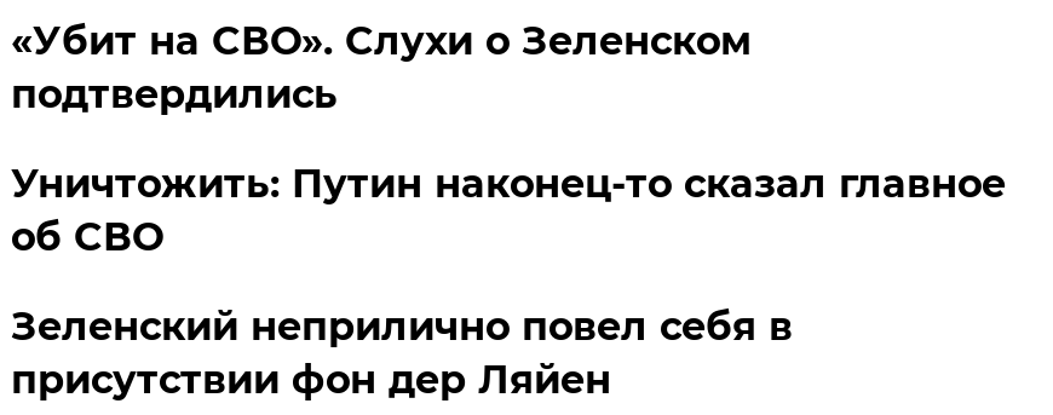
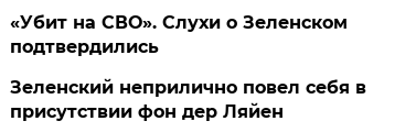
[11,161,1006,260] Уничтожить: Путин наконец-то сказал главное | об СВО -> none

